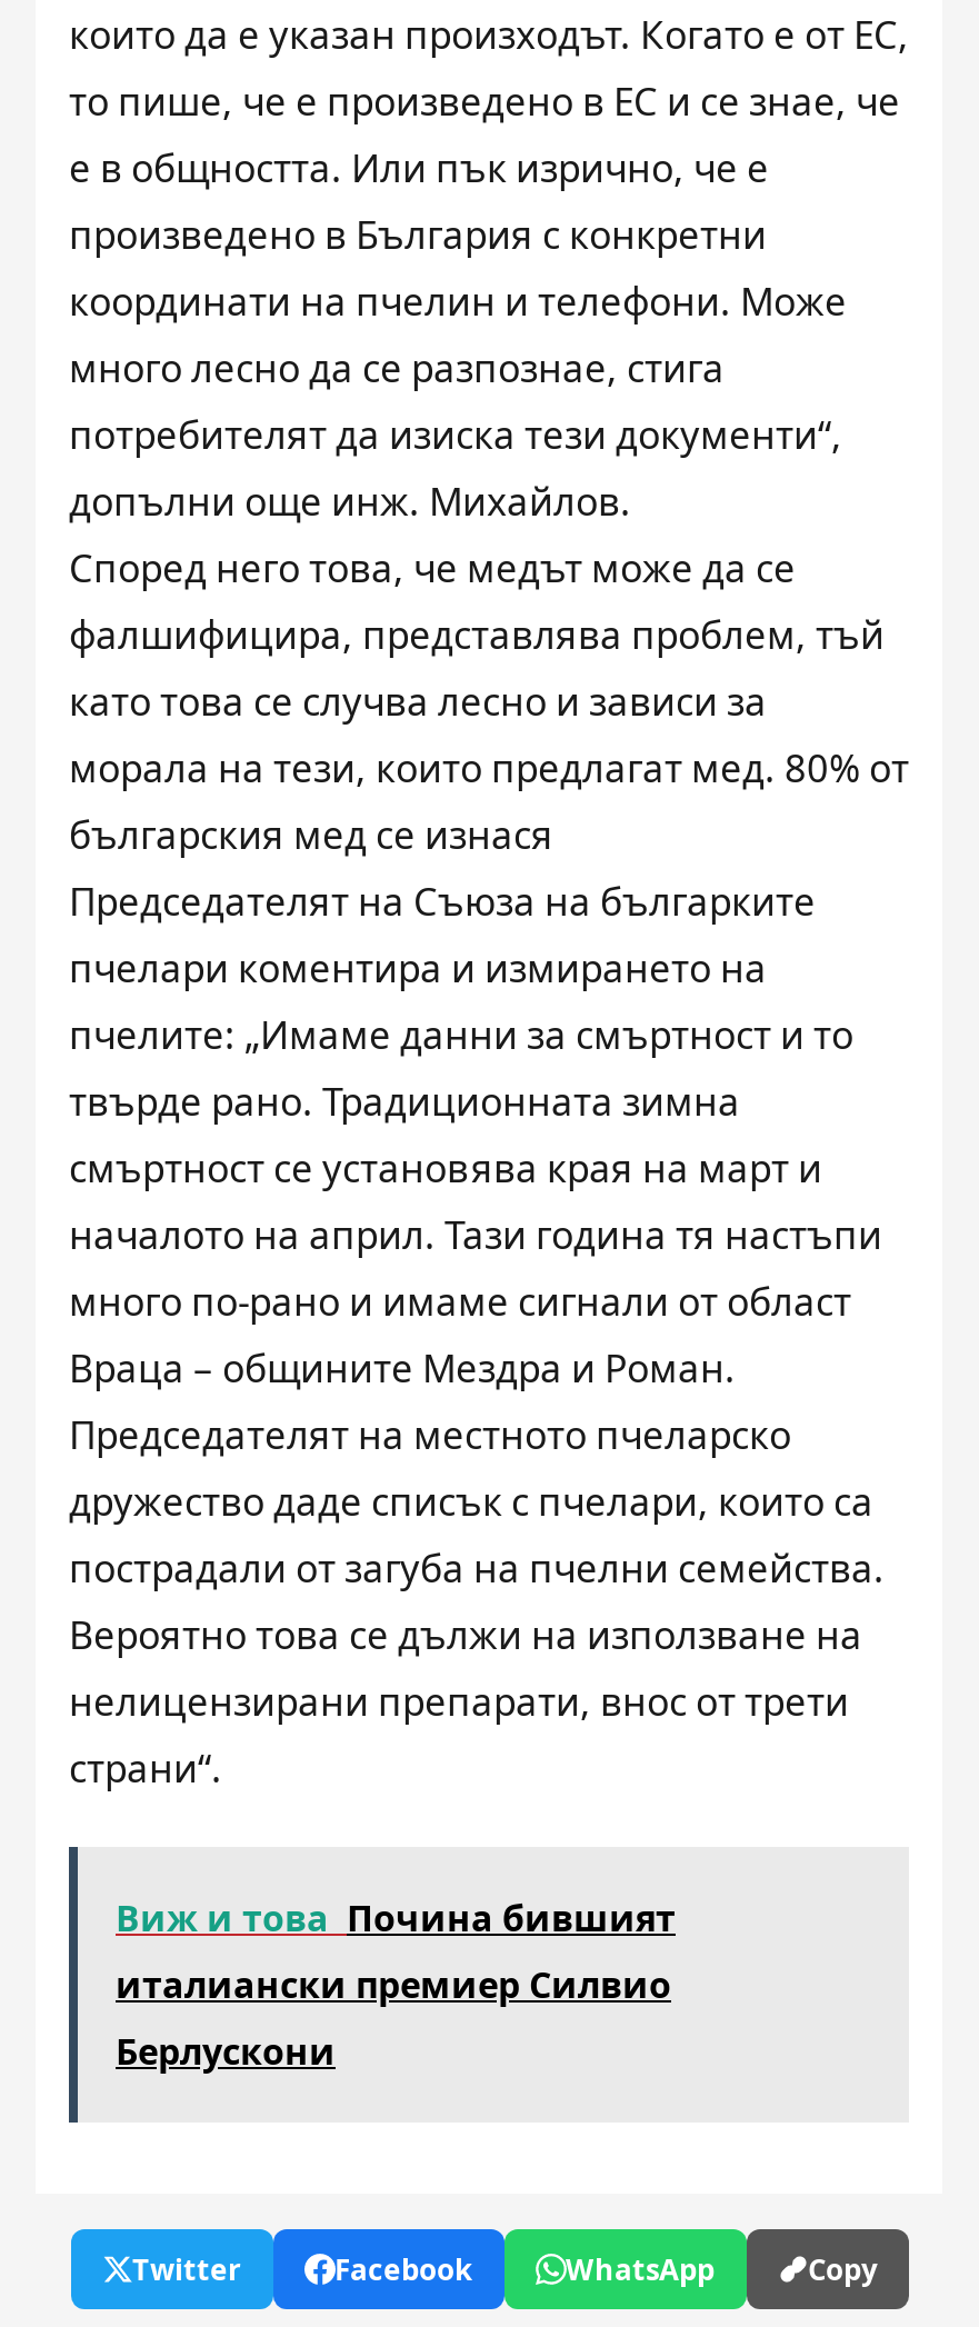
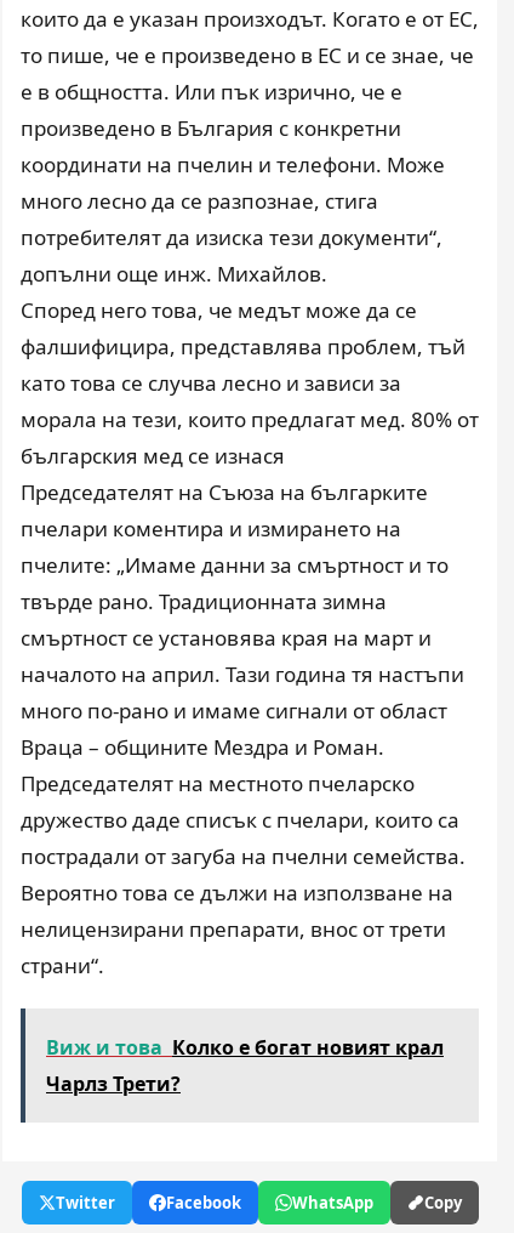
[116,1894,676,2076] Виж и това Почина бившият | италиански премиер Силвио | Берлускони -> [46,1034,444,1097] Виж и това Колко е богат новият крал | Чарлз Трети?

